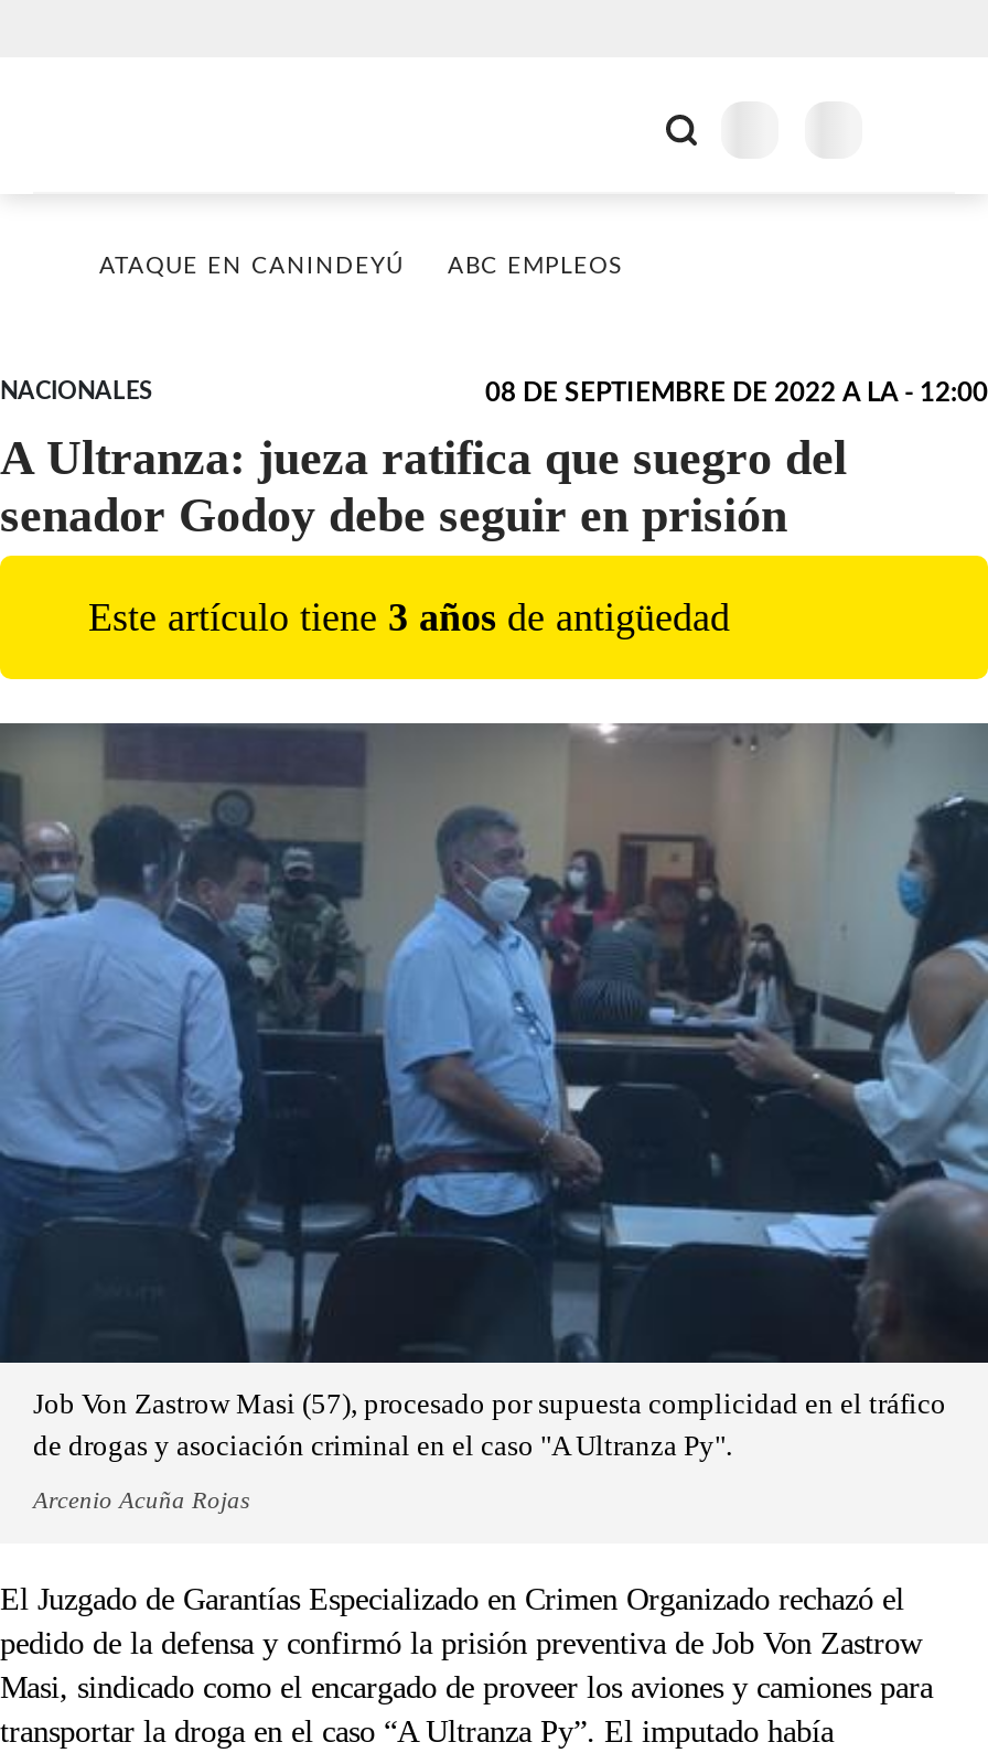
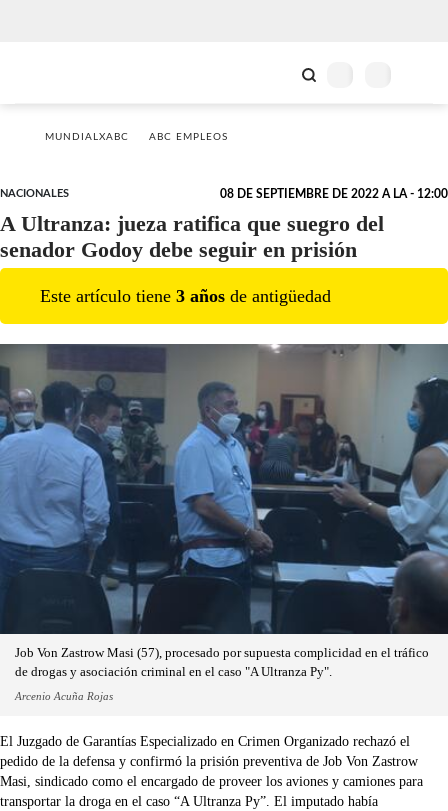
[99,256,404,278] ATAQUE EN CANINDEYÚ -> [45,132,129,142] MUNDIALXABC

